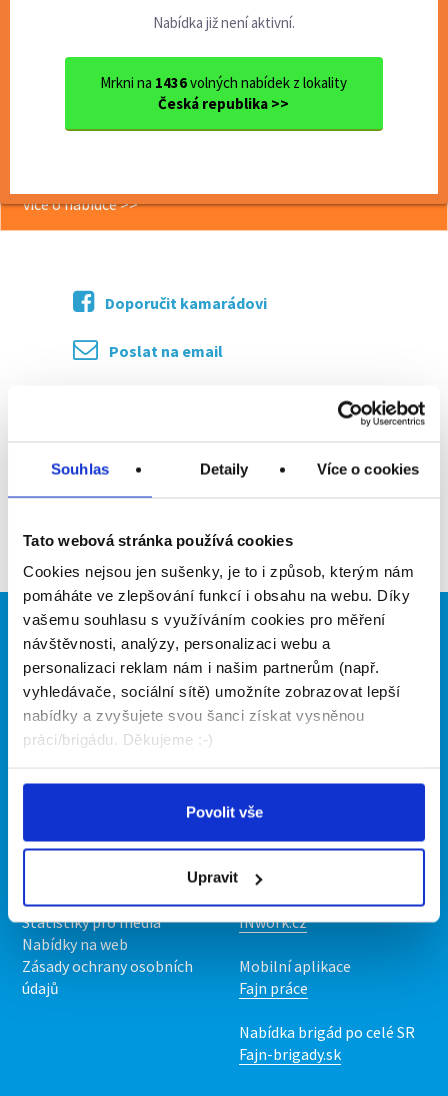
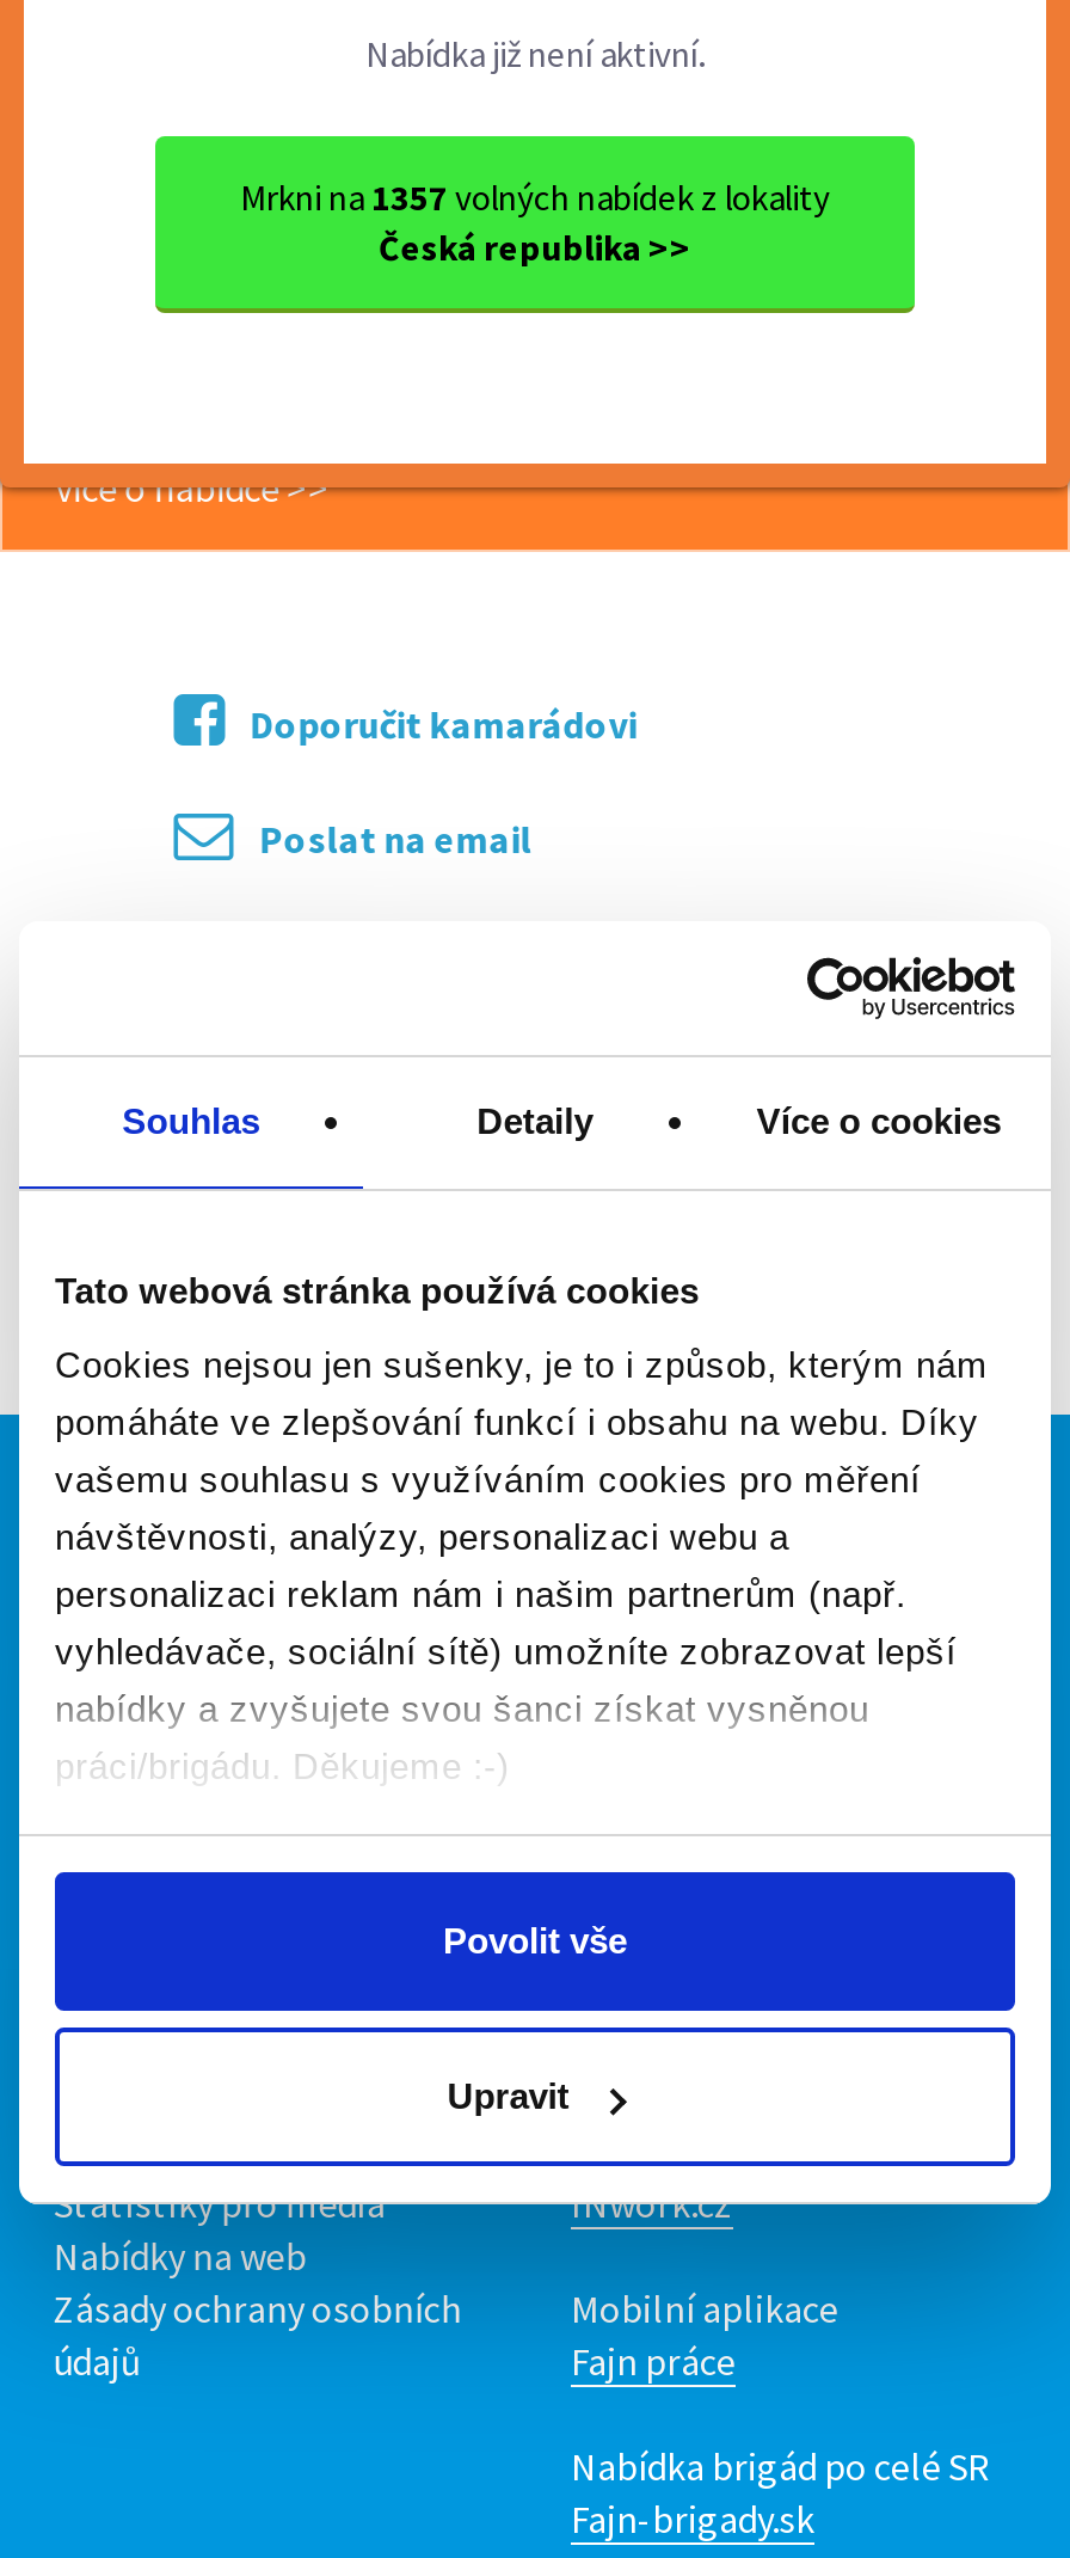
[100,73,347,92] Mrkni na 1436 volných nabídek z lokality -> [240,174,830,220] Mrkni na 1357 volných nabídek z lokality

